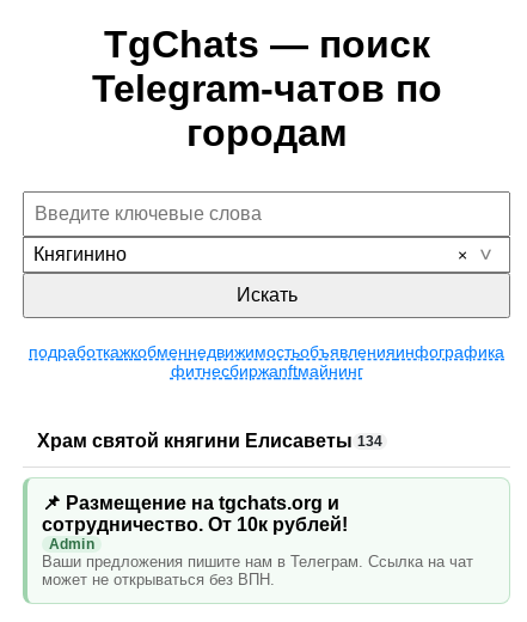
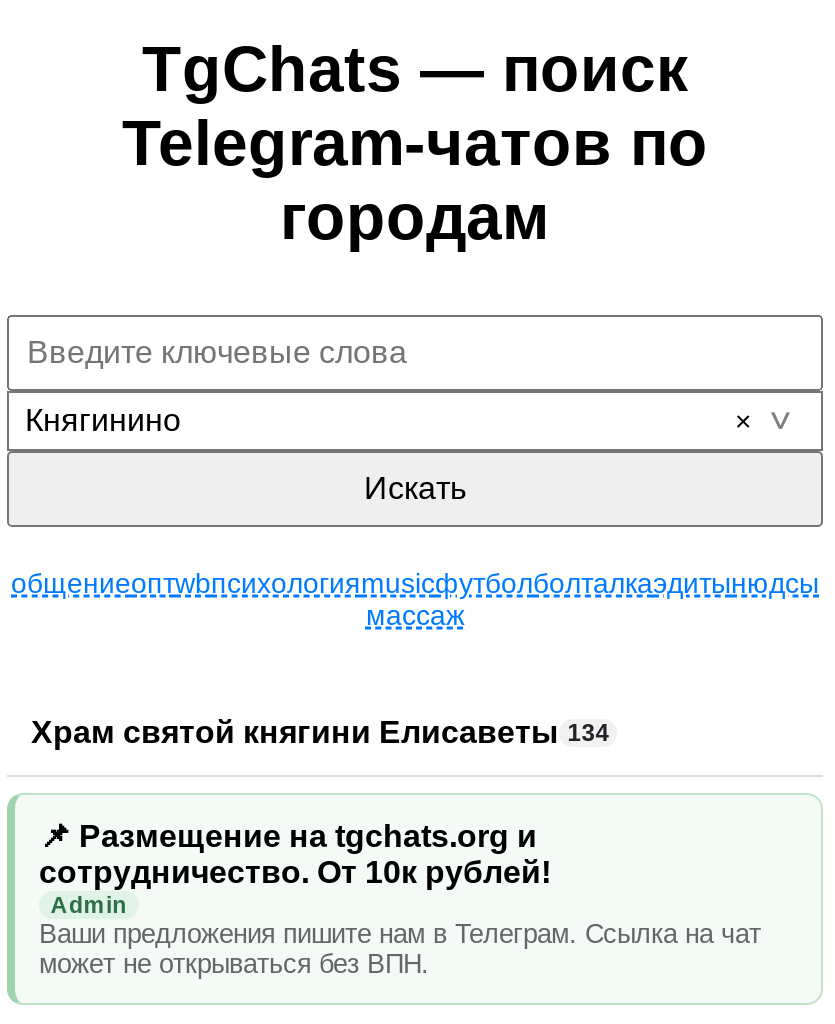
[29,342,504,380] подработкажкобменнедвижимостьобъявленияинфографика | фитнесбиржаnftмайнинг -> [11,567,819,631] общениеоптwbпсихологияmusicфутболболталкаэдитынюдсы | массаж

